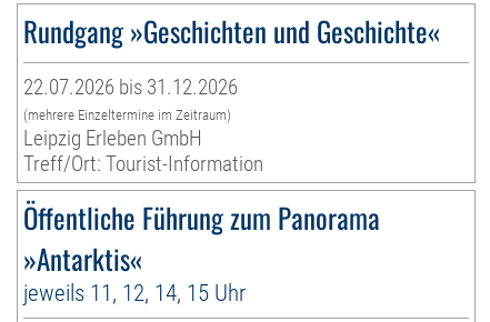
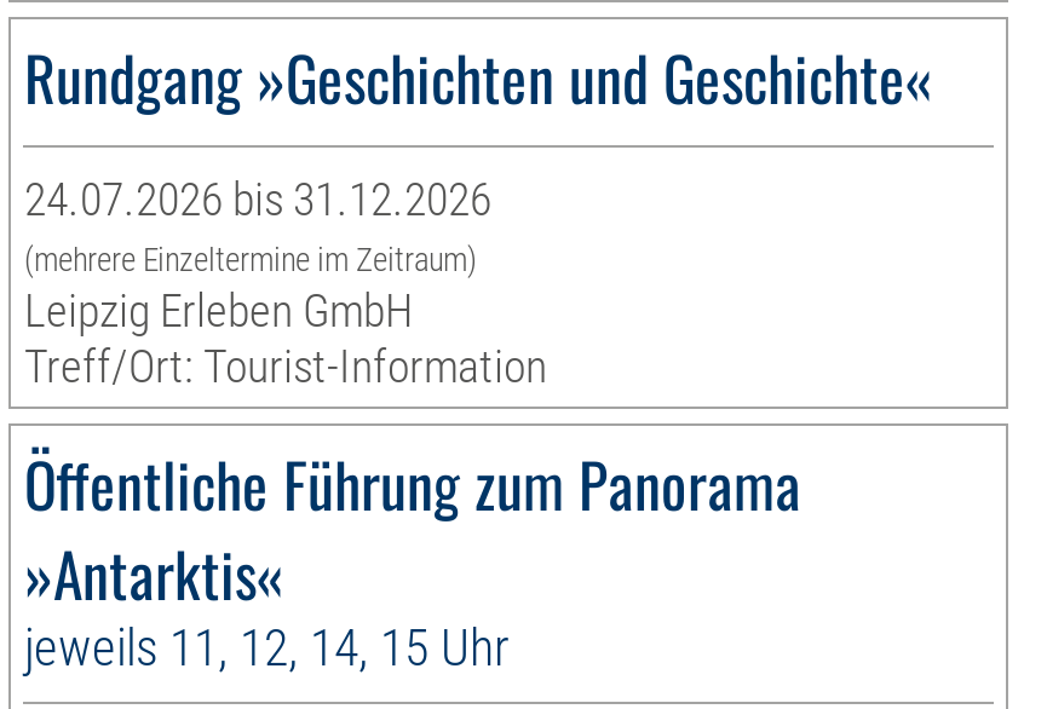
[24,75,238,100] 22.07.2026 bis 31.12.2026 -> [24,173,491,229] 24.07.2026 bis 31.12.2026

